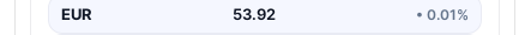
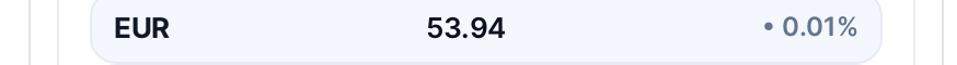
[233,5,276,23] 53.92 -> [426,9,507,44] 53.94

